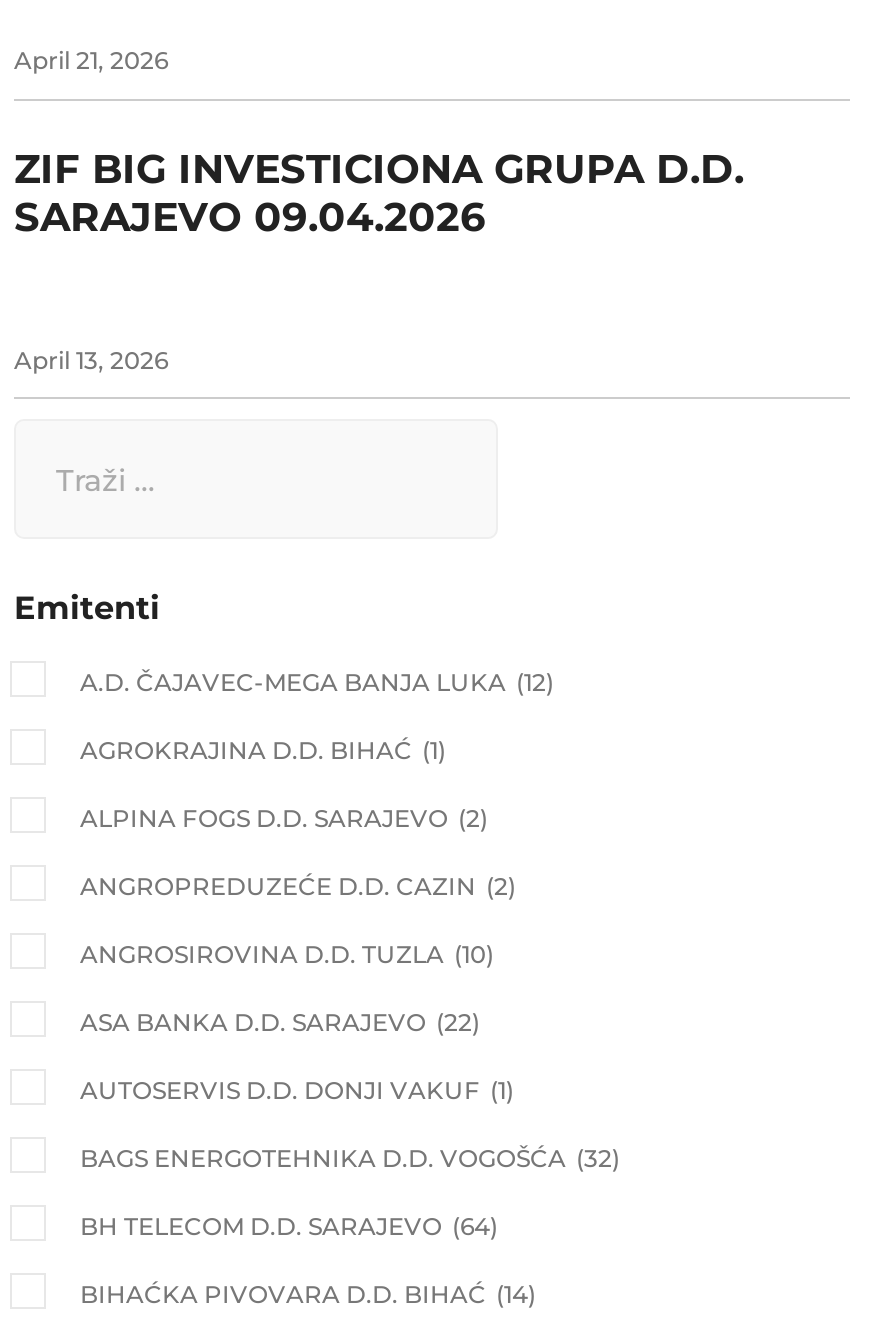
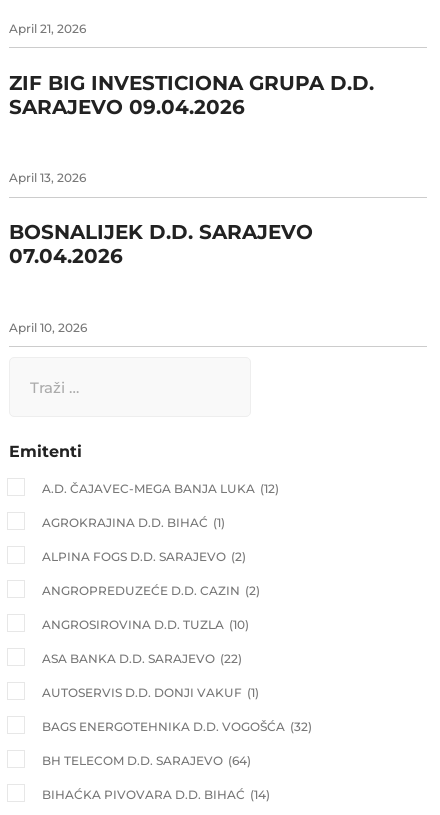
none -> [9,220,313,334] BOSNALIJEK D.D. SARAJEVO | 07.04.2026 | April 10, 2026

